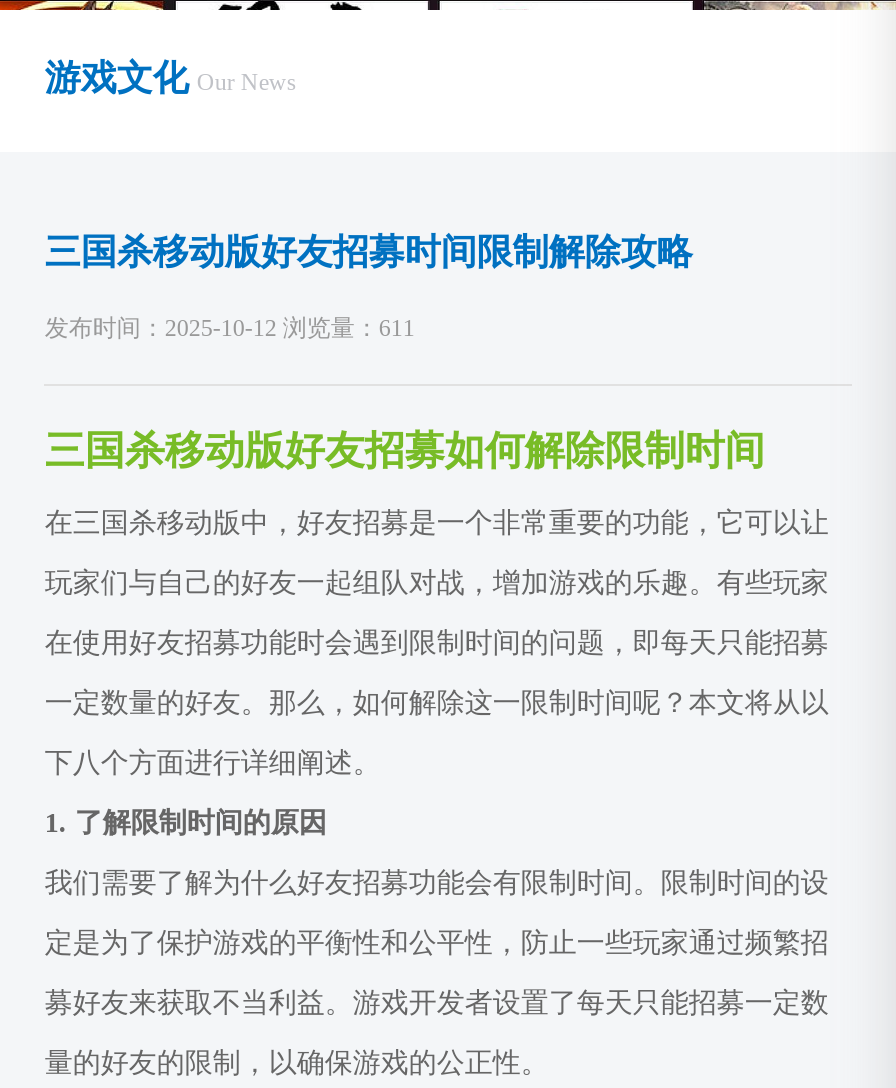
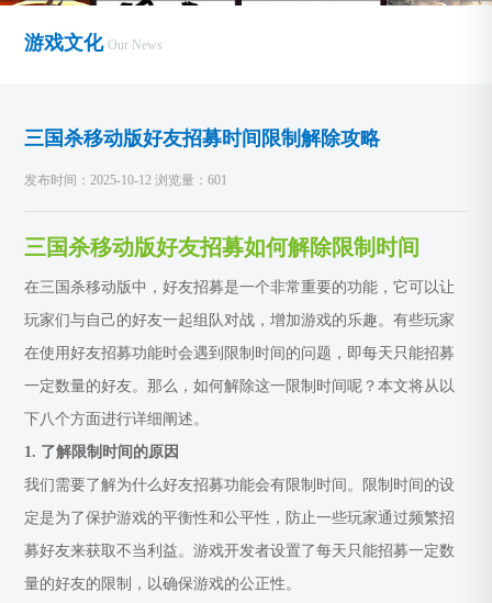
[45,314,415,342] 发布时间：2025-10-12 浏览量：611 -> [25,172,228,188] 发布时间：2025-10-12 浏览量：601

